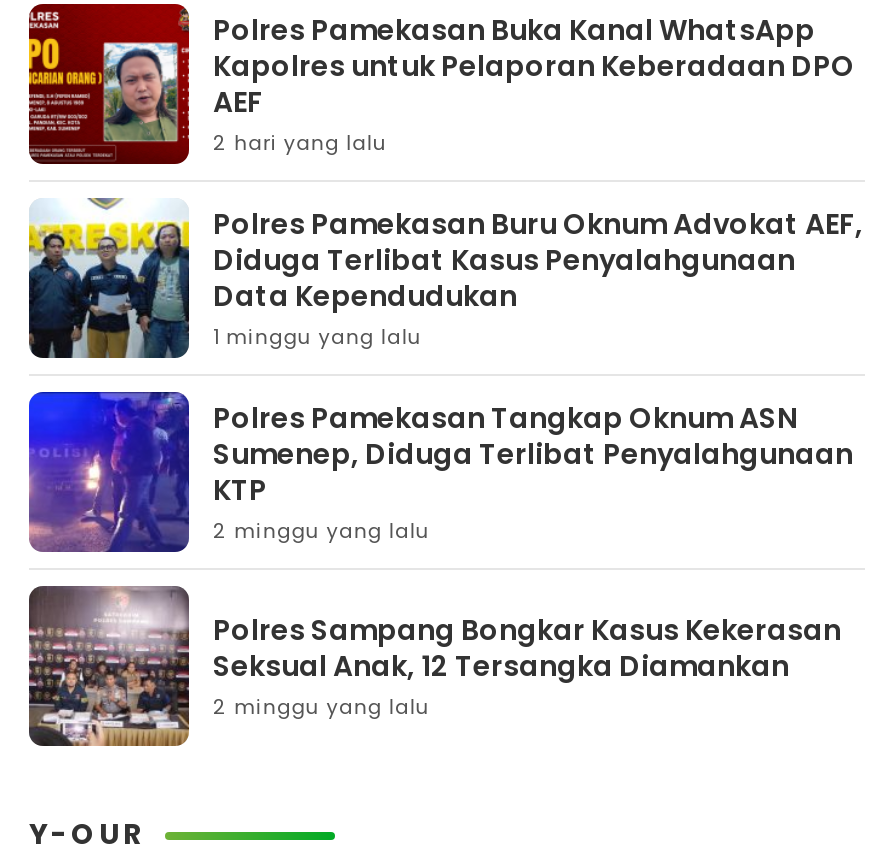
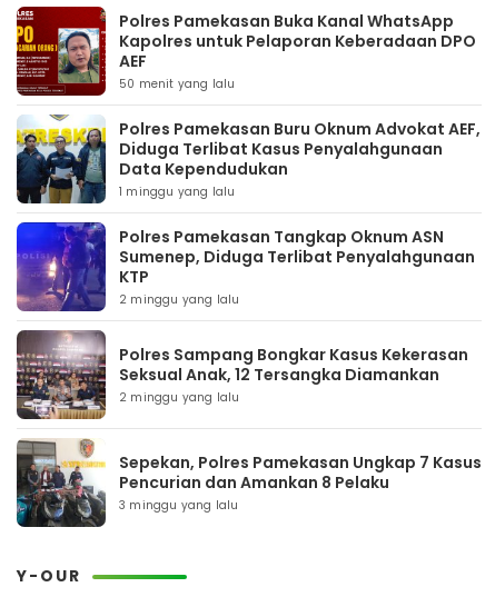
[213,128,387,158] 2 hari yang lalu -> [119,76,235,92] 50 menit yang lalu
none -> [17,438,482,528] [image] | Sepekan, Polres Pamekasan Ungkap 7 Kasus | Pencurian dan Amankan 8 Pelaku | 3 minggu yang lalu

